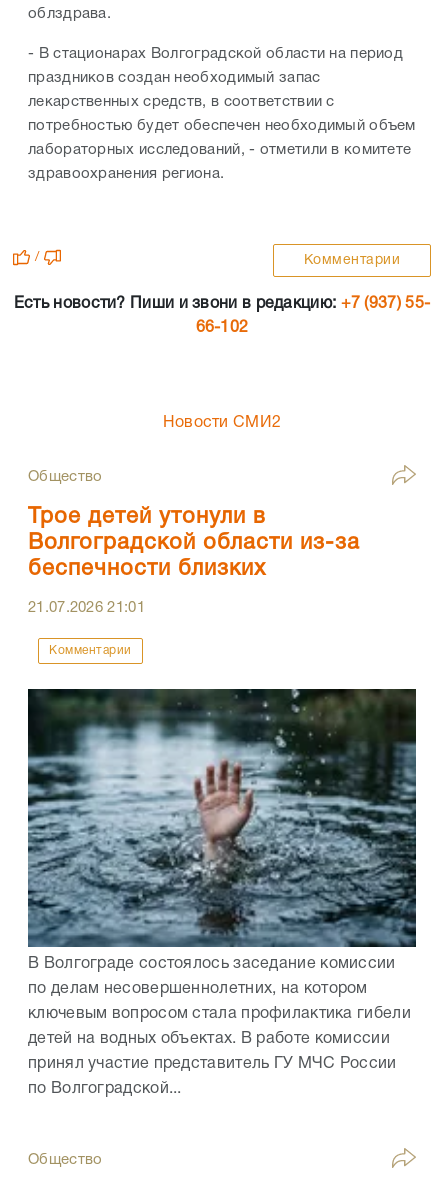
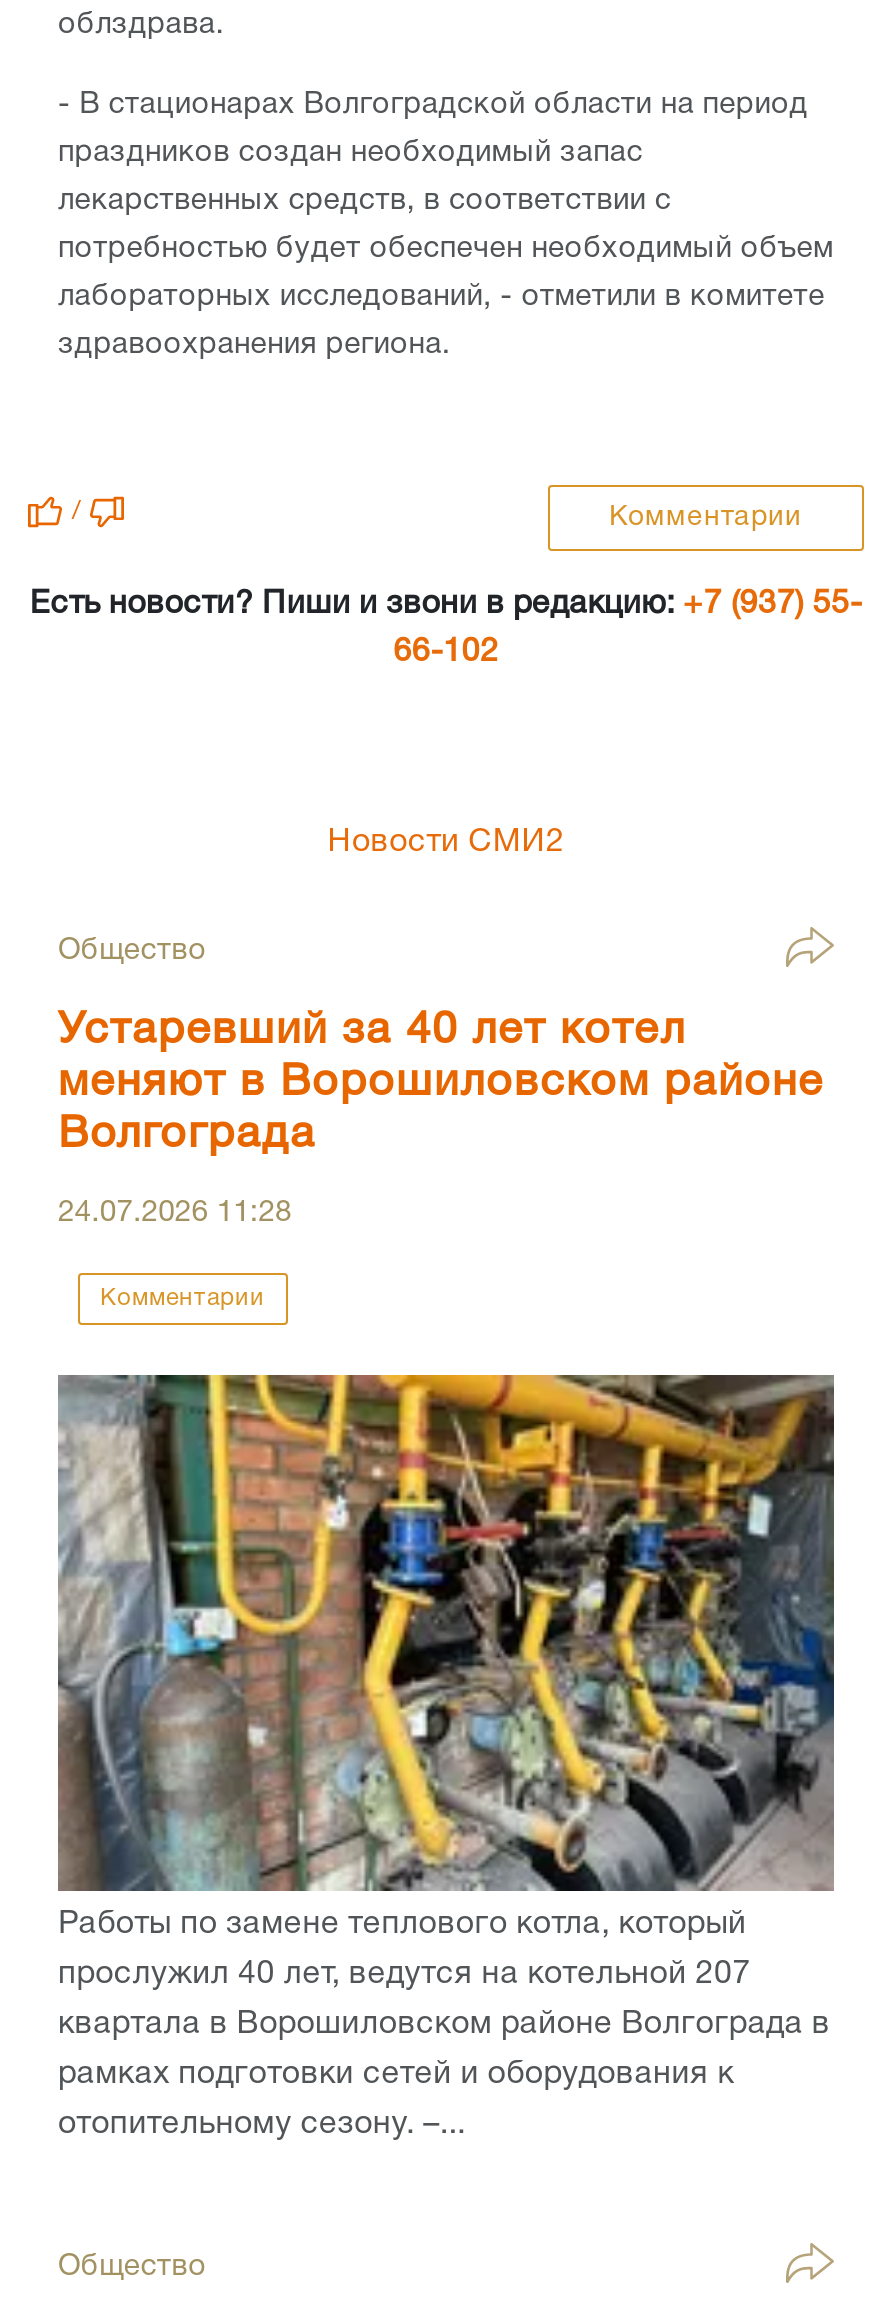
[28,507,360,579] Трое детей утонули в | Волгоградской области из-за | беспечности близких -> [58,1012,824,1156] Устаревший за 40 лет котел | меняют в Ворошиловском районе | Волгограда
[28,601,145,615] 21.07.2026 21:01 -> [58,1200,292,1228] 24.07.2026 11:28
[27,688,417,1096] [image] | В Волгограде состоялось заседание комиссии | по делам несовершеннолетних, на котором | ключевым вопросом стала профилактика гибели | детей на водных объектах. В работе комиссии | принял участие представитель ГУ МЧС России | по Волгоградской... -> [58,1373,836,2140] [image] | Работы по замене теплового котла, который | прослужил 40 лет, ведутся на котельной 207 | квартала в Ворошиловском районе Волгограда в | рамках подготовки сетей и оборудования к | отопительному сезону. –...

